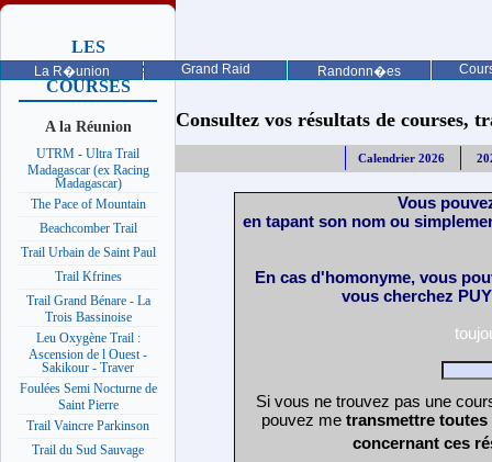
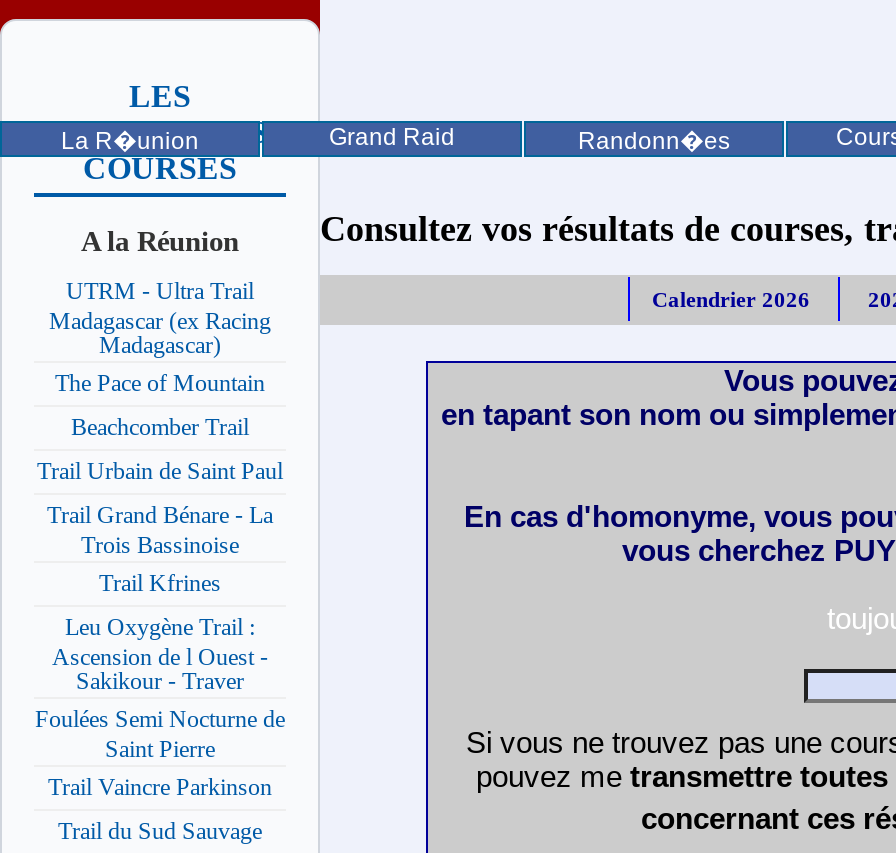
moved [54,269,121,284] -> [99,569,221,597]: Trail Kfrines
moved [26,293,150,323] -> [47,501,273,555]: Trail Grand Bénare - La | Trois Bassinoise

